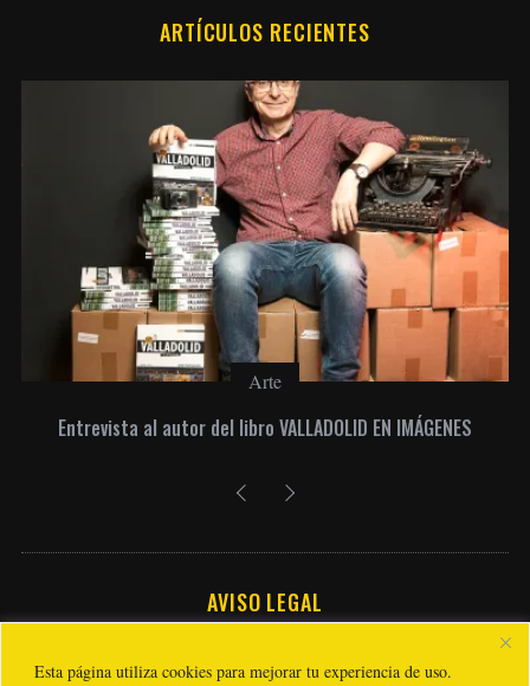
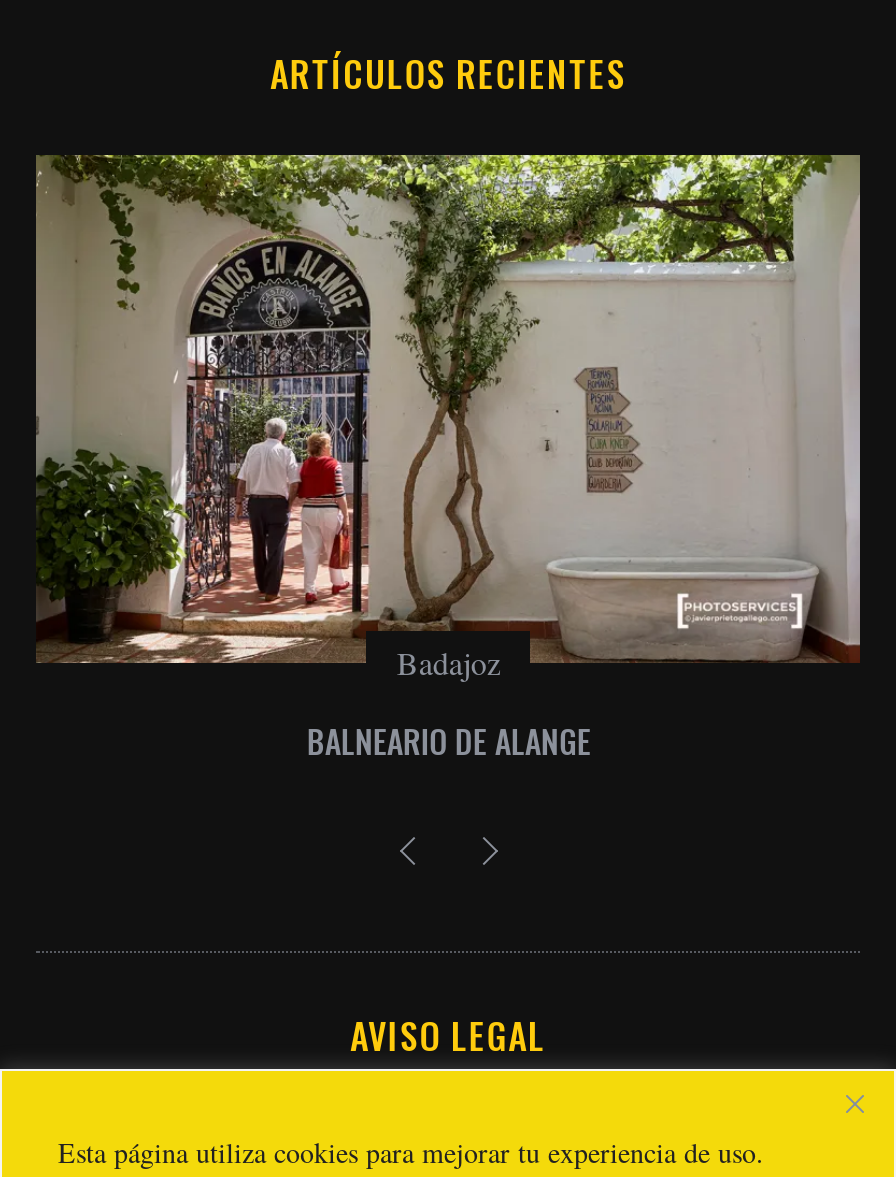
[22,81,510,394] [image] | Arte -> [36,153,862,684] [image] | Badajoz
[58,414,473,442] Entrevista al autor del libro VALLADOLID EN IMÁGENES -> [307,718,591,766] BALNEARIO DE ALANGE

